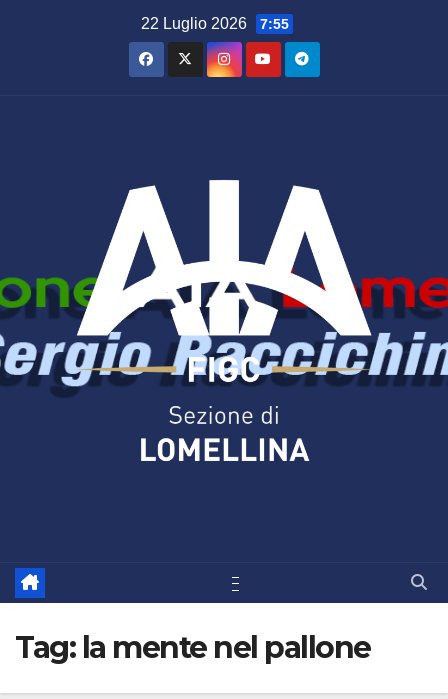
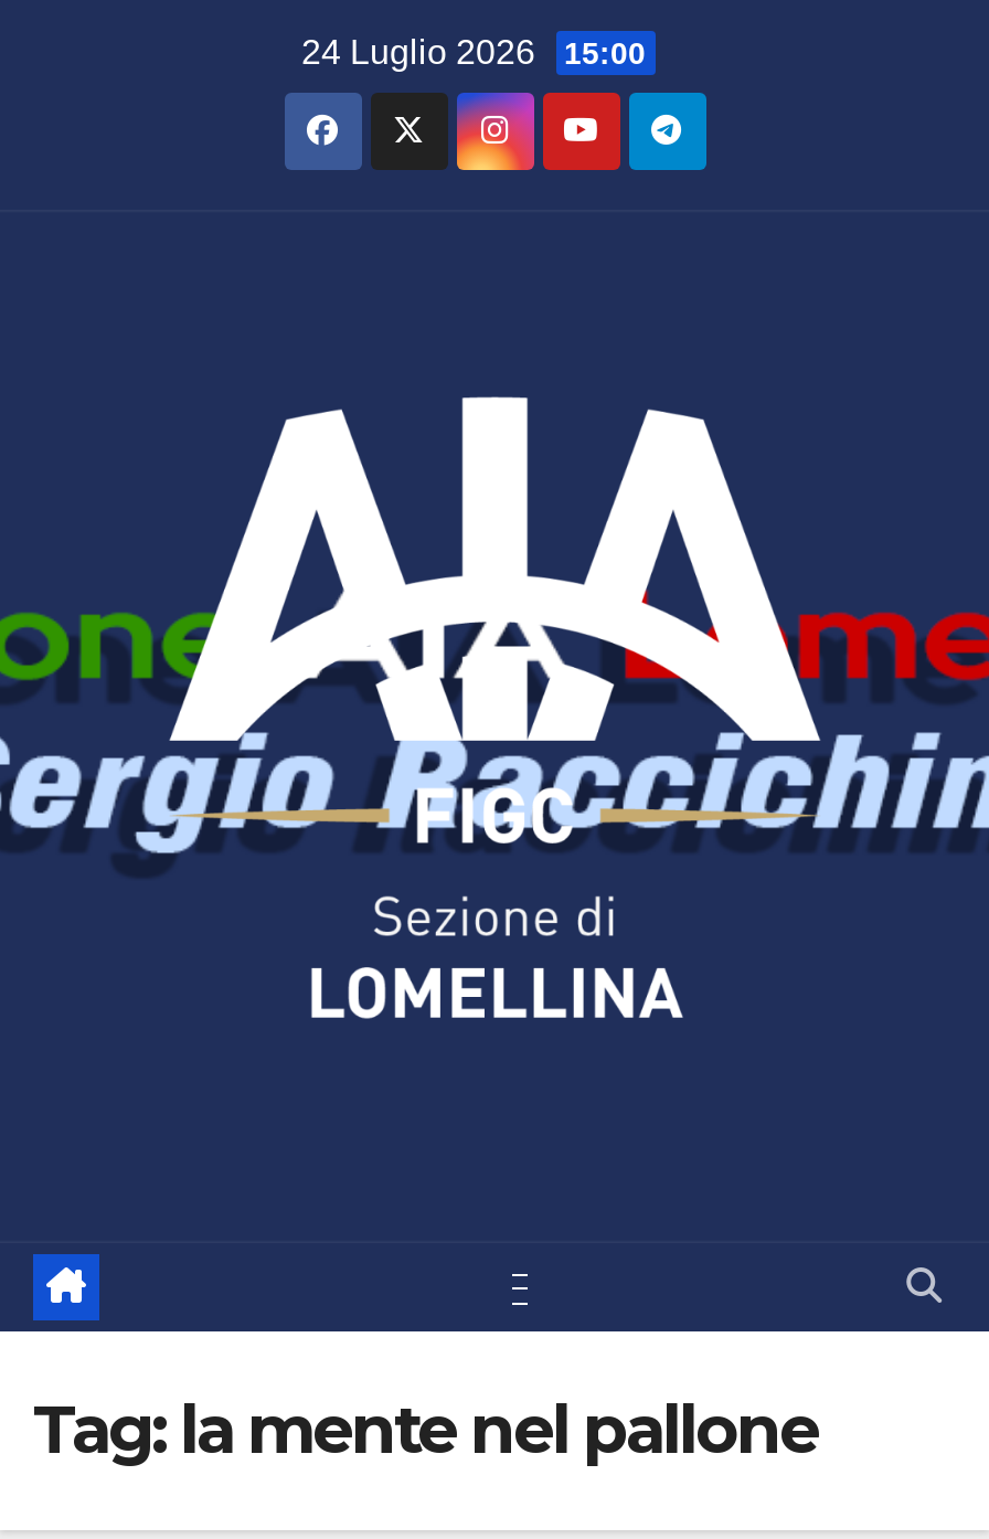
[140,15,288,32] 22 Luglio 2026 7:55 -> [301,33,646,71] 24 Luglio 2026 15:00

